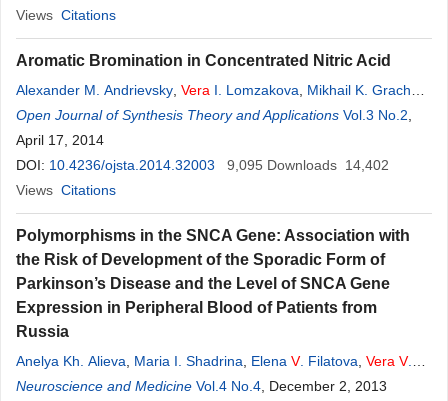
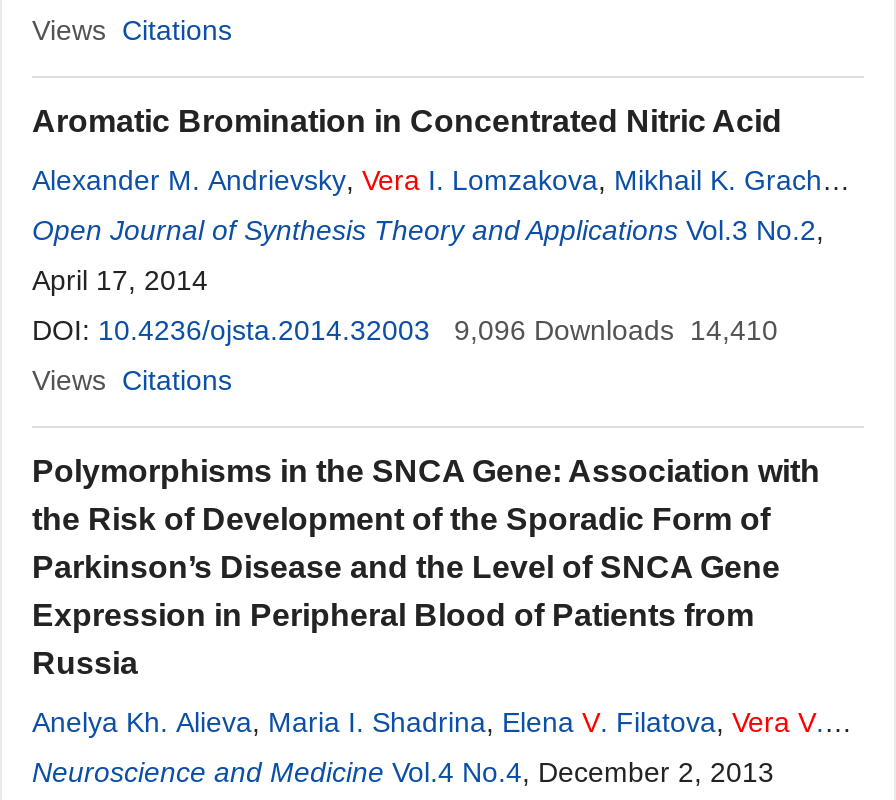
[16,157,389,173] DOI: 10.4236/ojsta.2014.32003 9,095 Downloads 14,402 -> [32,314,778,346] DOI: 10.4236/ojsta.2014.32003 9,096 Downloads 14,410

